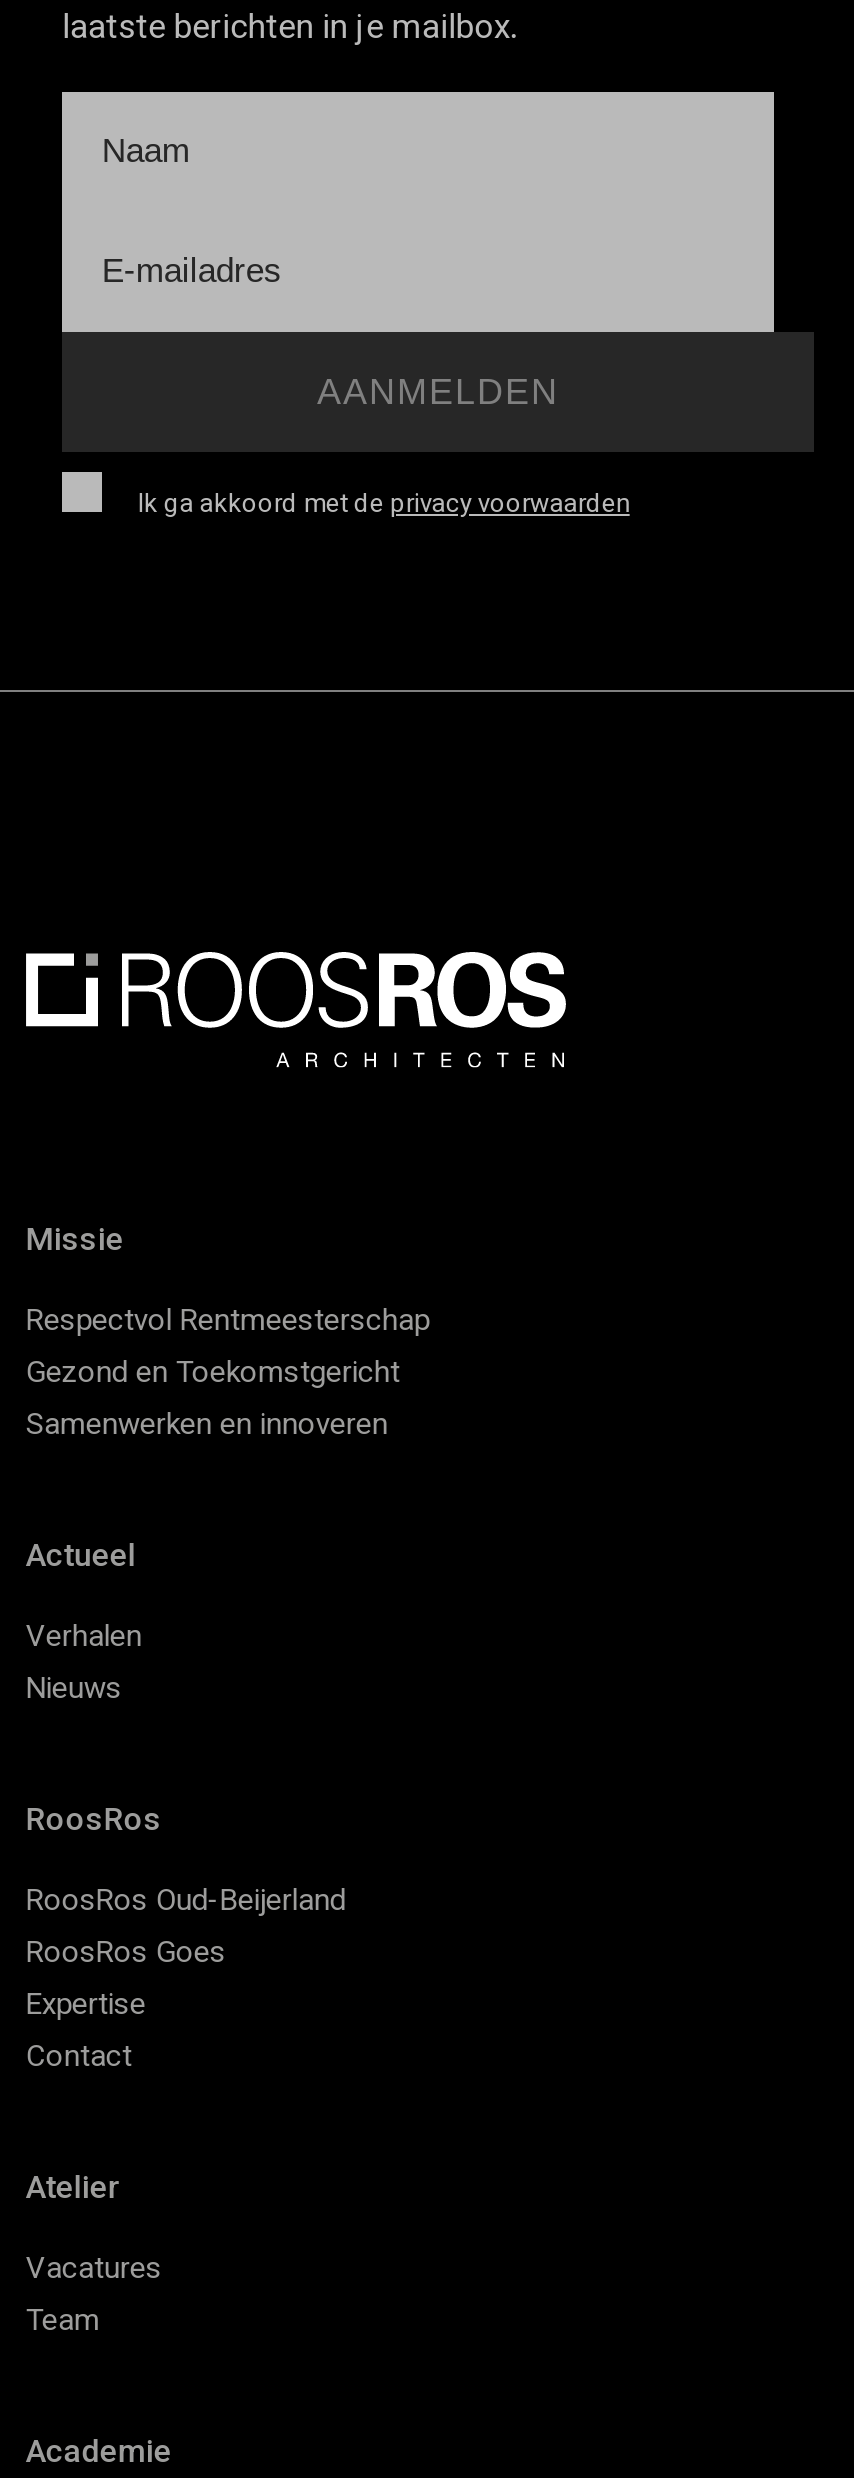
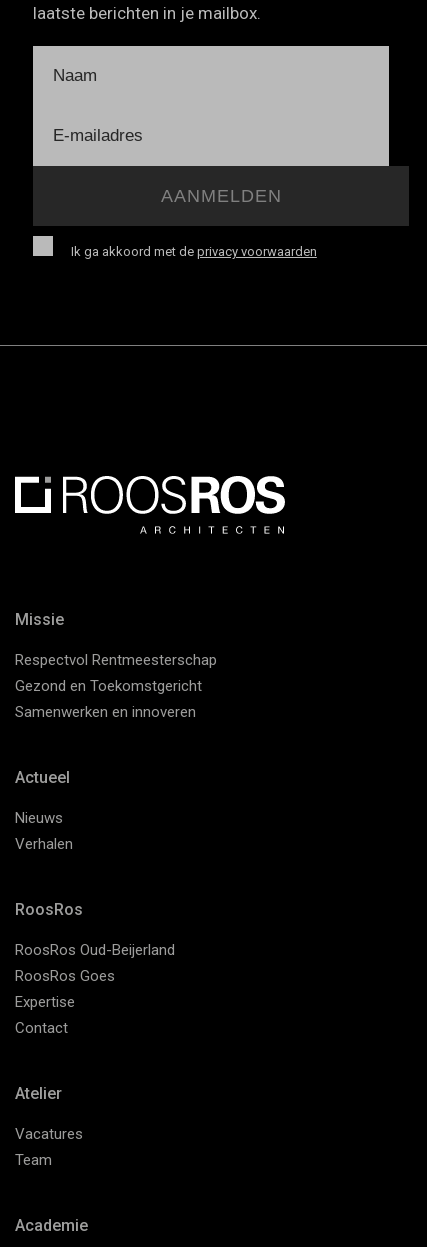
moved [26,1617,142,1653] -> [15,835,73,853]: Verhalen
moved [26,1669,122,1705] -> [15,809,63,827]: Nieuws

